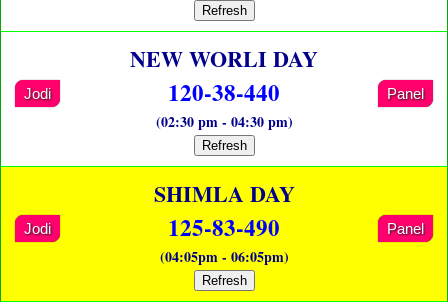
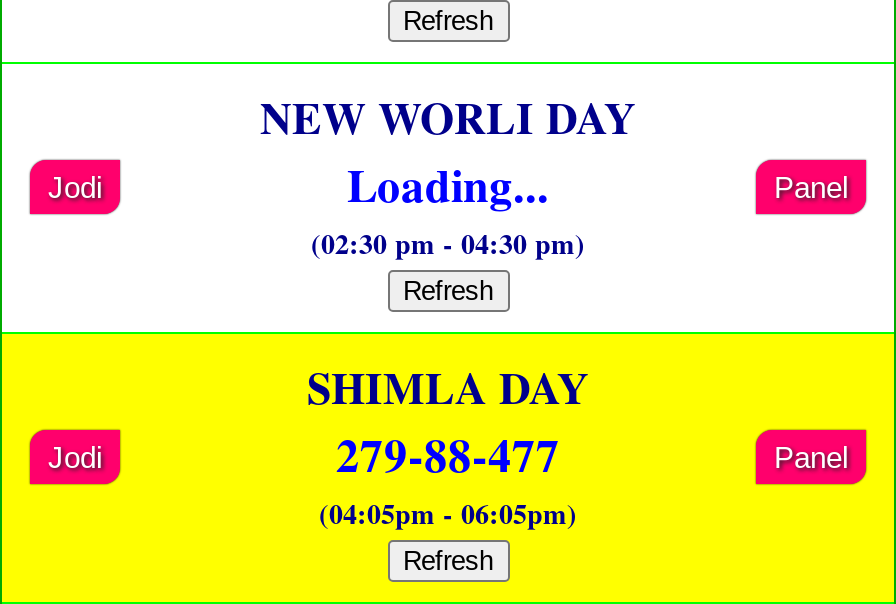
[168,75,280,109] 120-38-440 -> [347,150,549,218] Loading...
[168,210,280,244] 125-83-490 -> [336,420,560,488] 279-88-477

